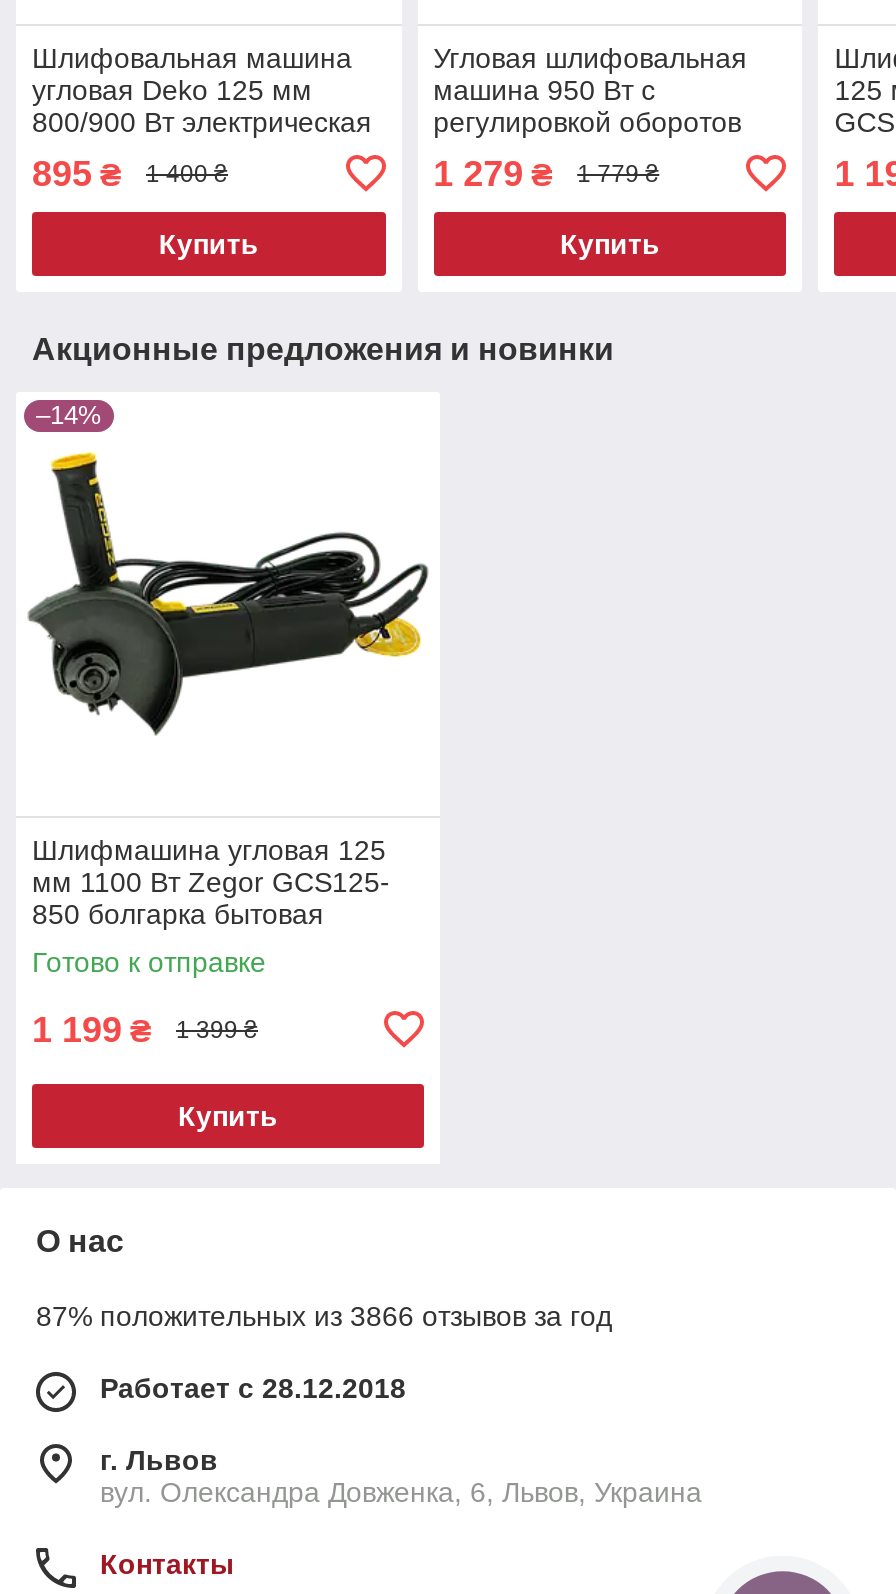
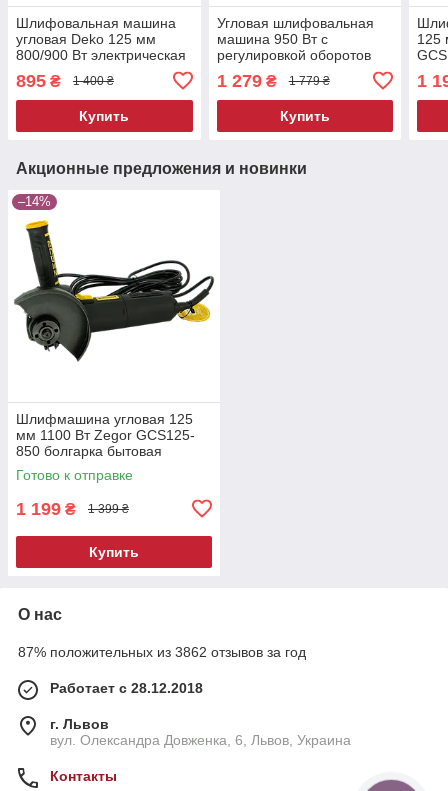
[36,1300,612,1332] 87% положительных из 3866 отзывов за год -> [18,644,306,660] 87% положительных из 3862 отзывов за год

